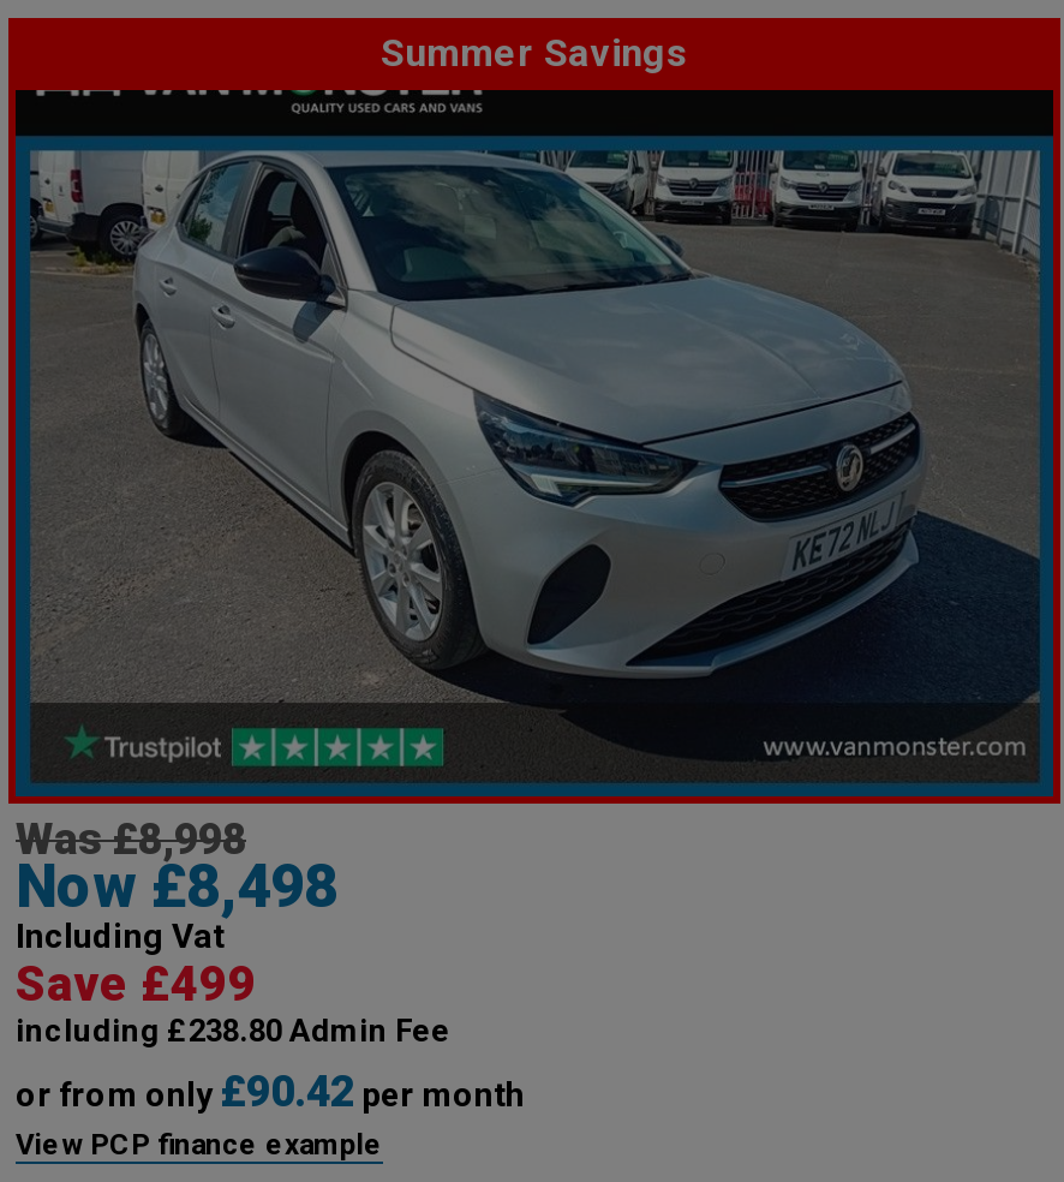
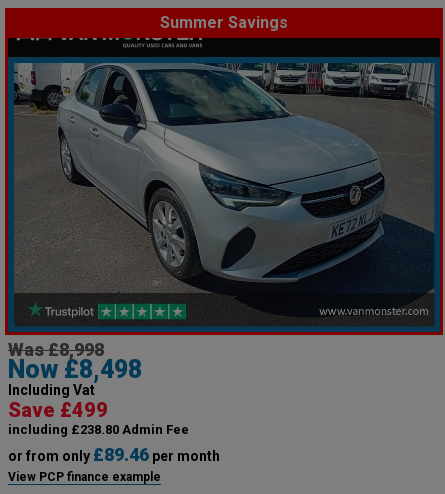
[16,1066,525,1116] or from only £90.42 per month -> [8,444,220,465] or from only £89.46 per month

